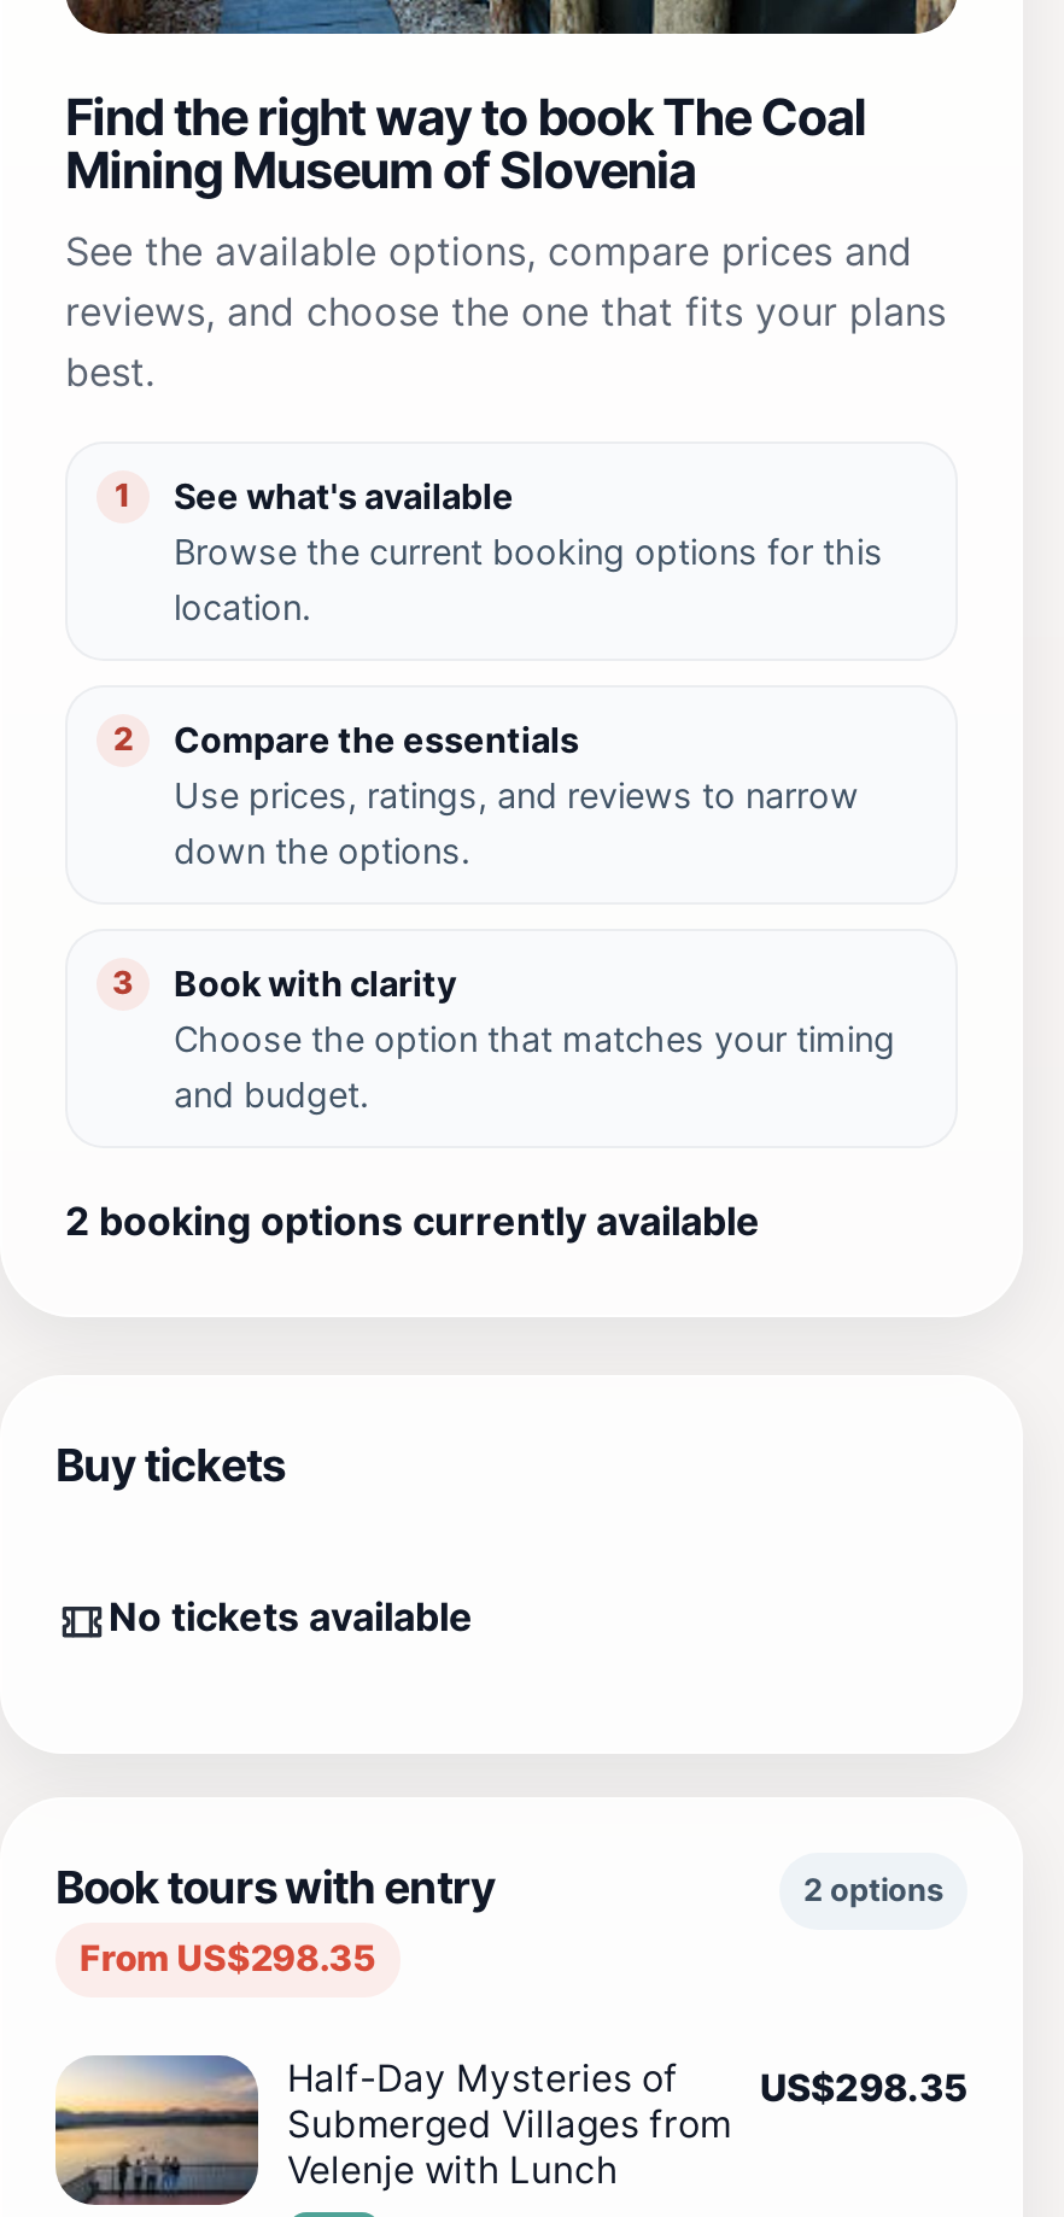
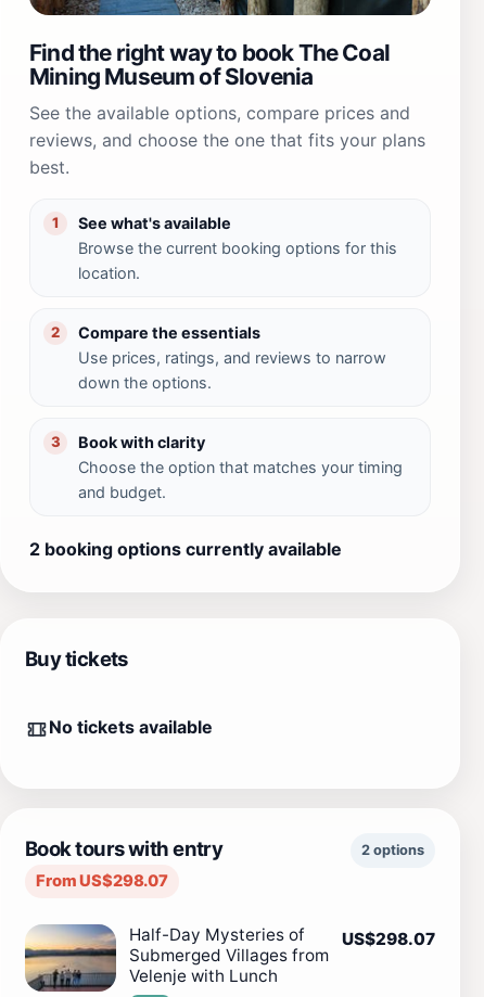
[80,1937,376,1980] From US$298.35 -> [36,871,168,891] From US$298.07
[287,2055,967,2111] Half-Day Mysteries of US$298.35 -> [129,924,435,949] Half-Day Mysteries of US$298.07

